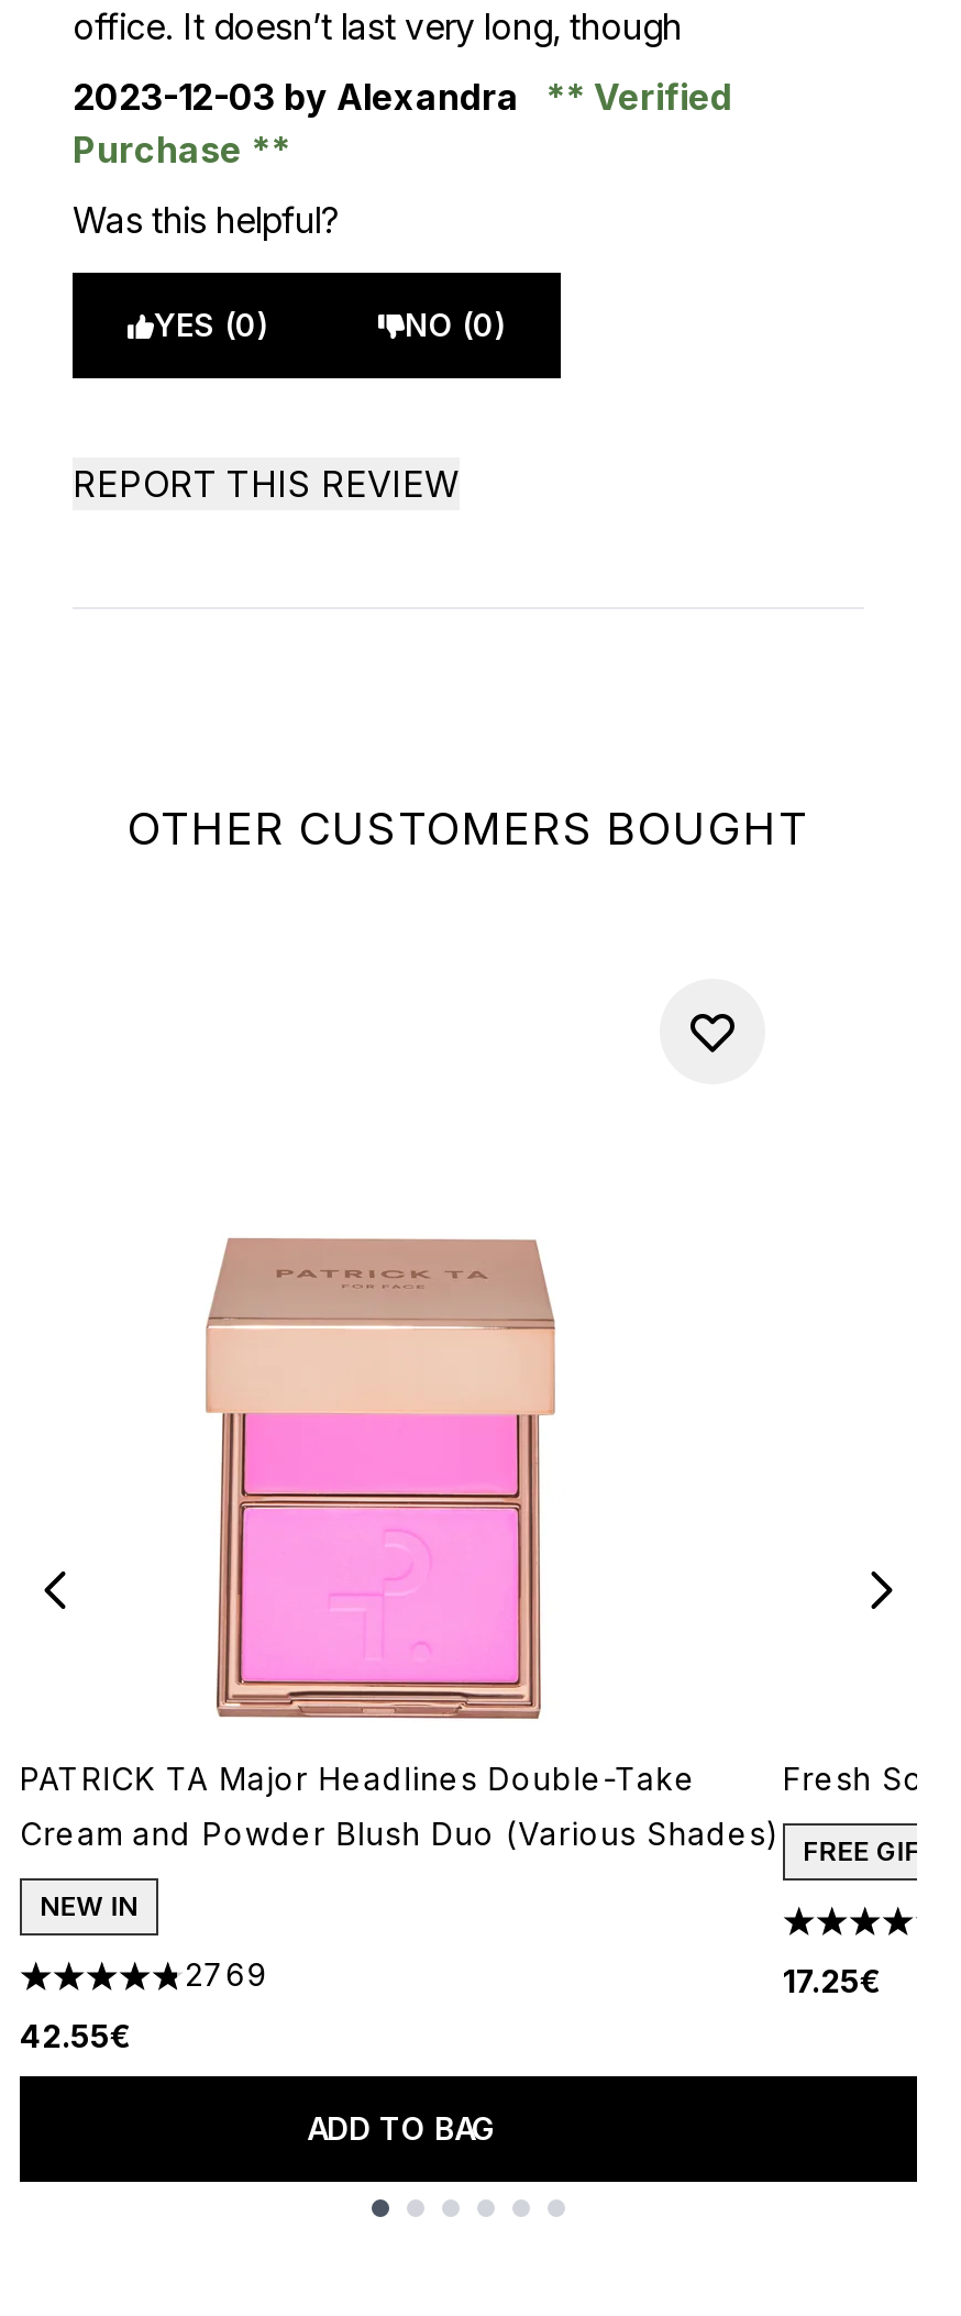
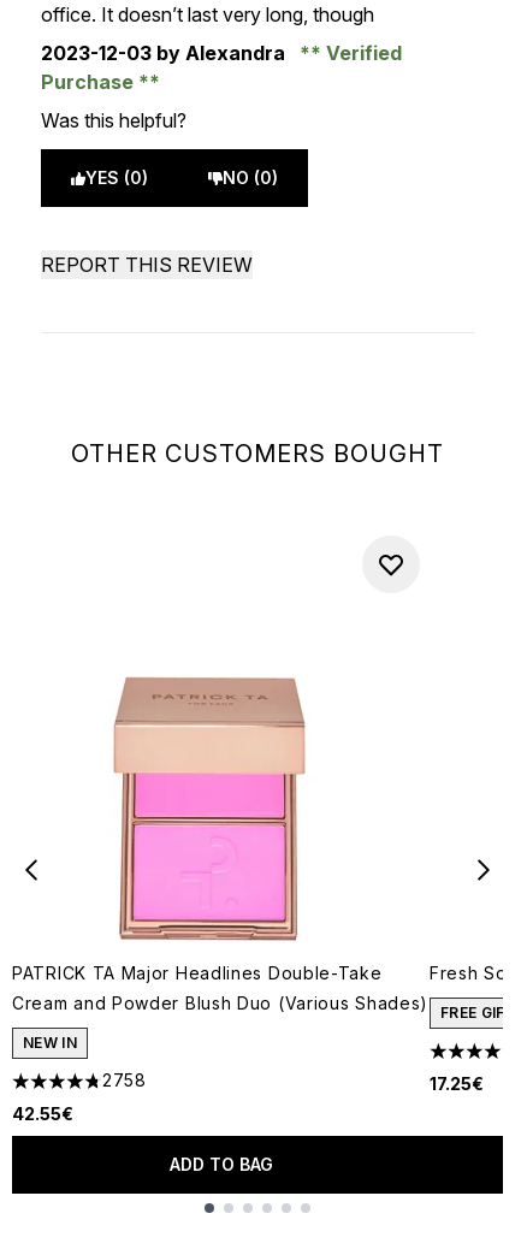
[185,1955,268,1993] 2769 -> [102,1070,147,1090] 2758

